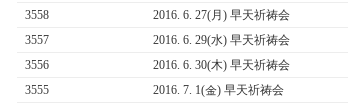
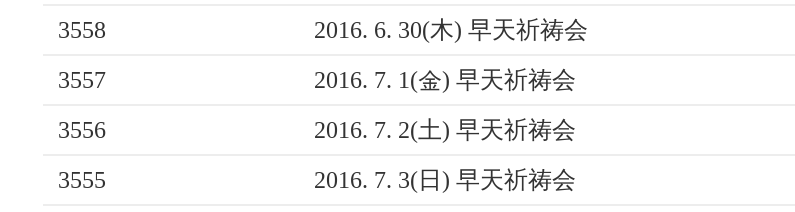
[152,8,289,22] 2016. 6. 27(月) 早天祈祷会 -> none
[152,33,289,47] 2016. 6. 29(水) 早天祈祷会 -> none
moved [152,58,289,72] -> [314,16,588,44]: 2016. 6. 30(木) 早天祈祷会
none -> [314,116,576,144] 2016. 7. 2(土) 早天祈祷会
moved [152,83,283,97] -> [314,66,576,94]: 2016. 7. 1(金) 早天祈祷会
none -> [314,166,576,194] 2016. 7. 3(日) 早天祈祷会

